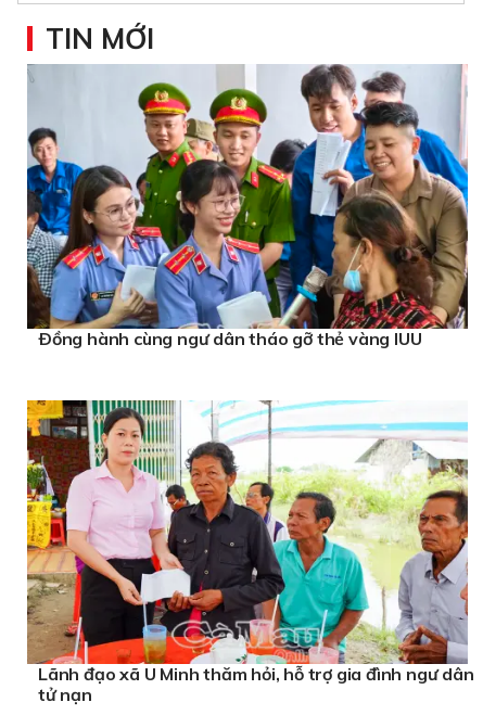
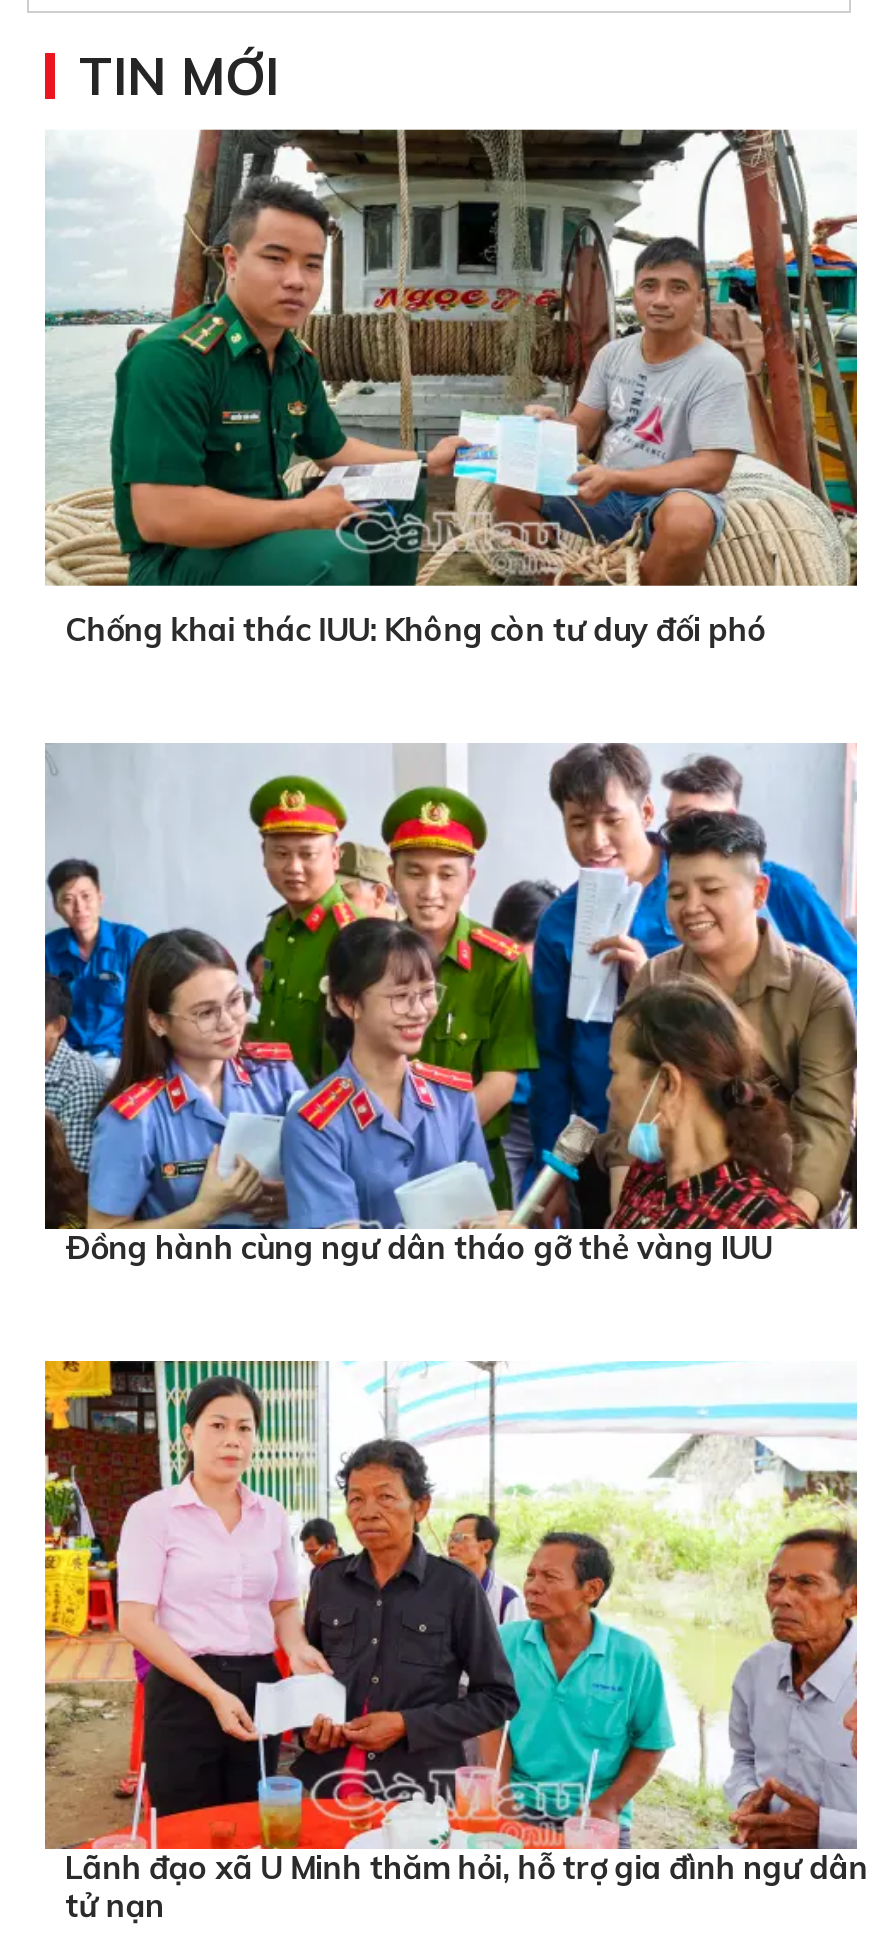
none -> [45,127,859,648] [image] | Chống khai thác IUU: Không còn tư duy đối phó

